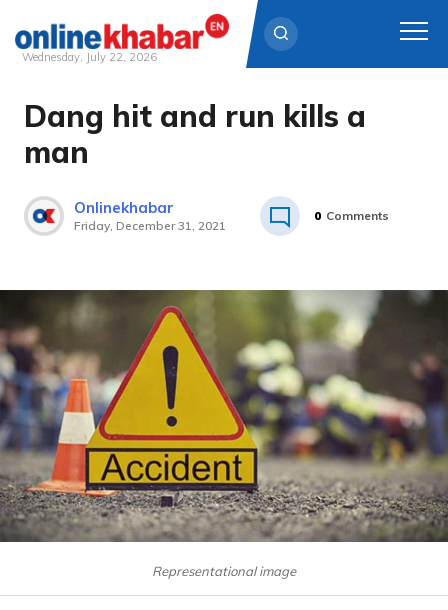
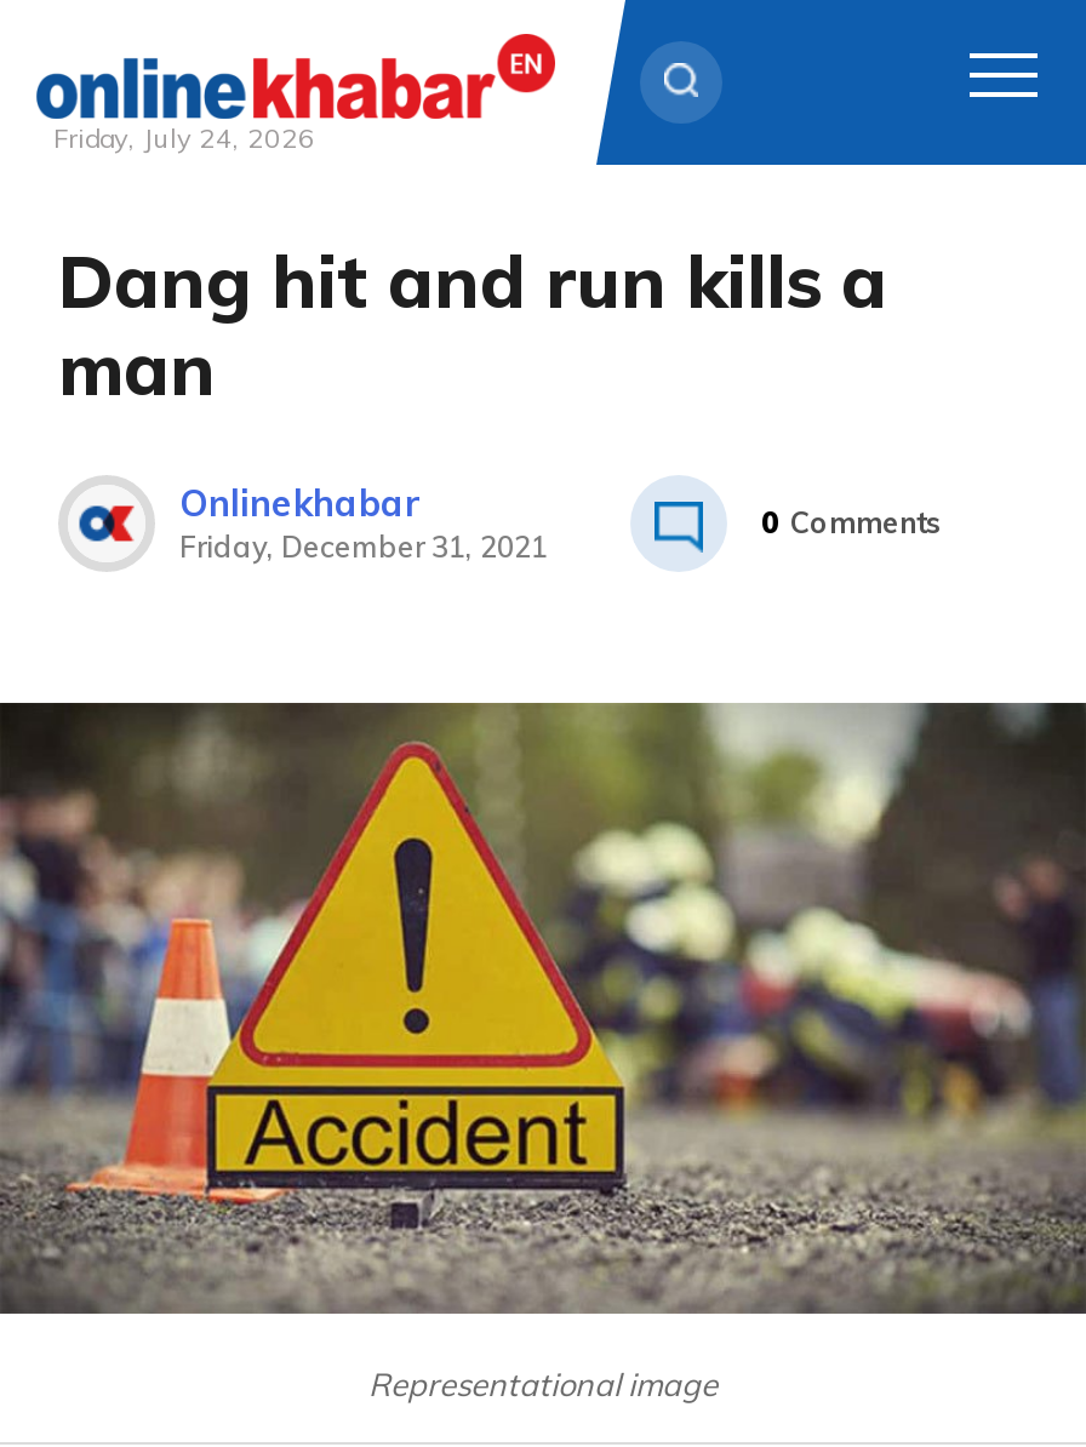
[22,50,157,64] Wednesday, July 22, 2026 -> [53,121,315,155] Friday, July 24, 2026

